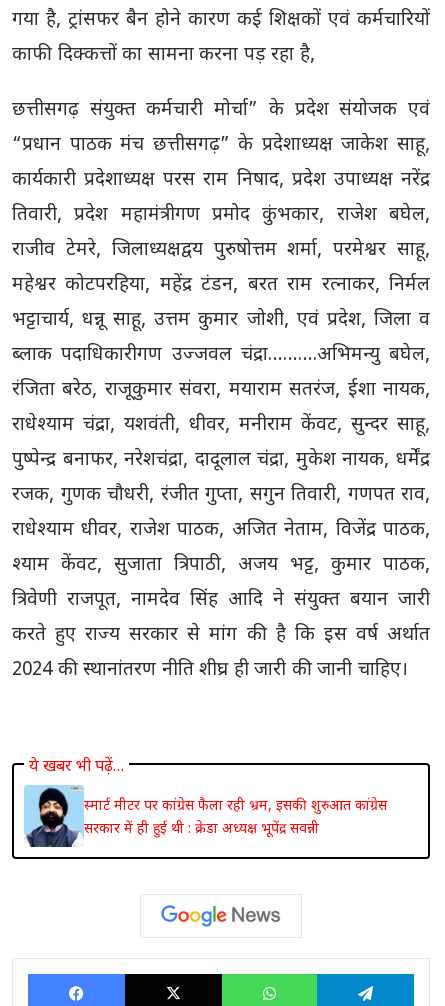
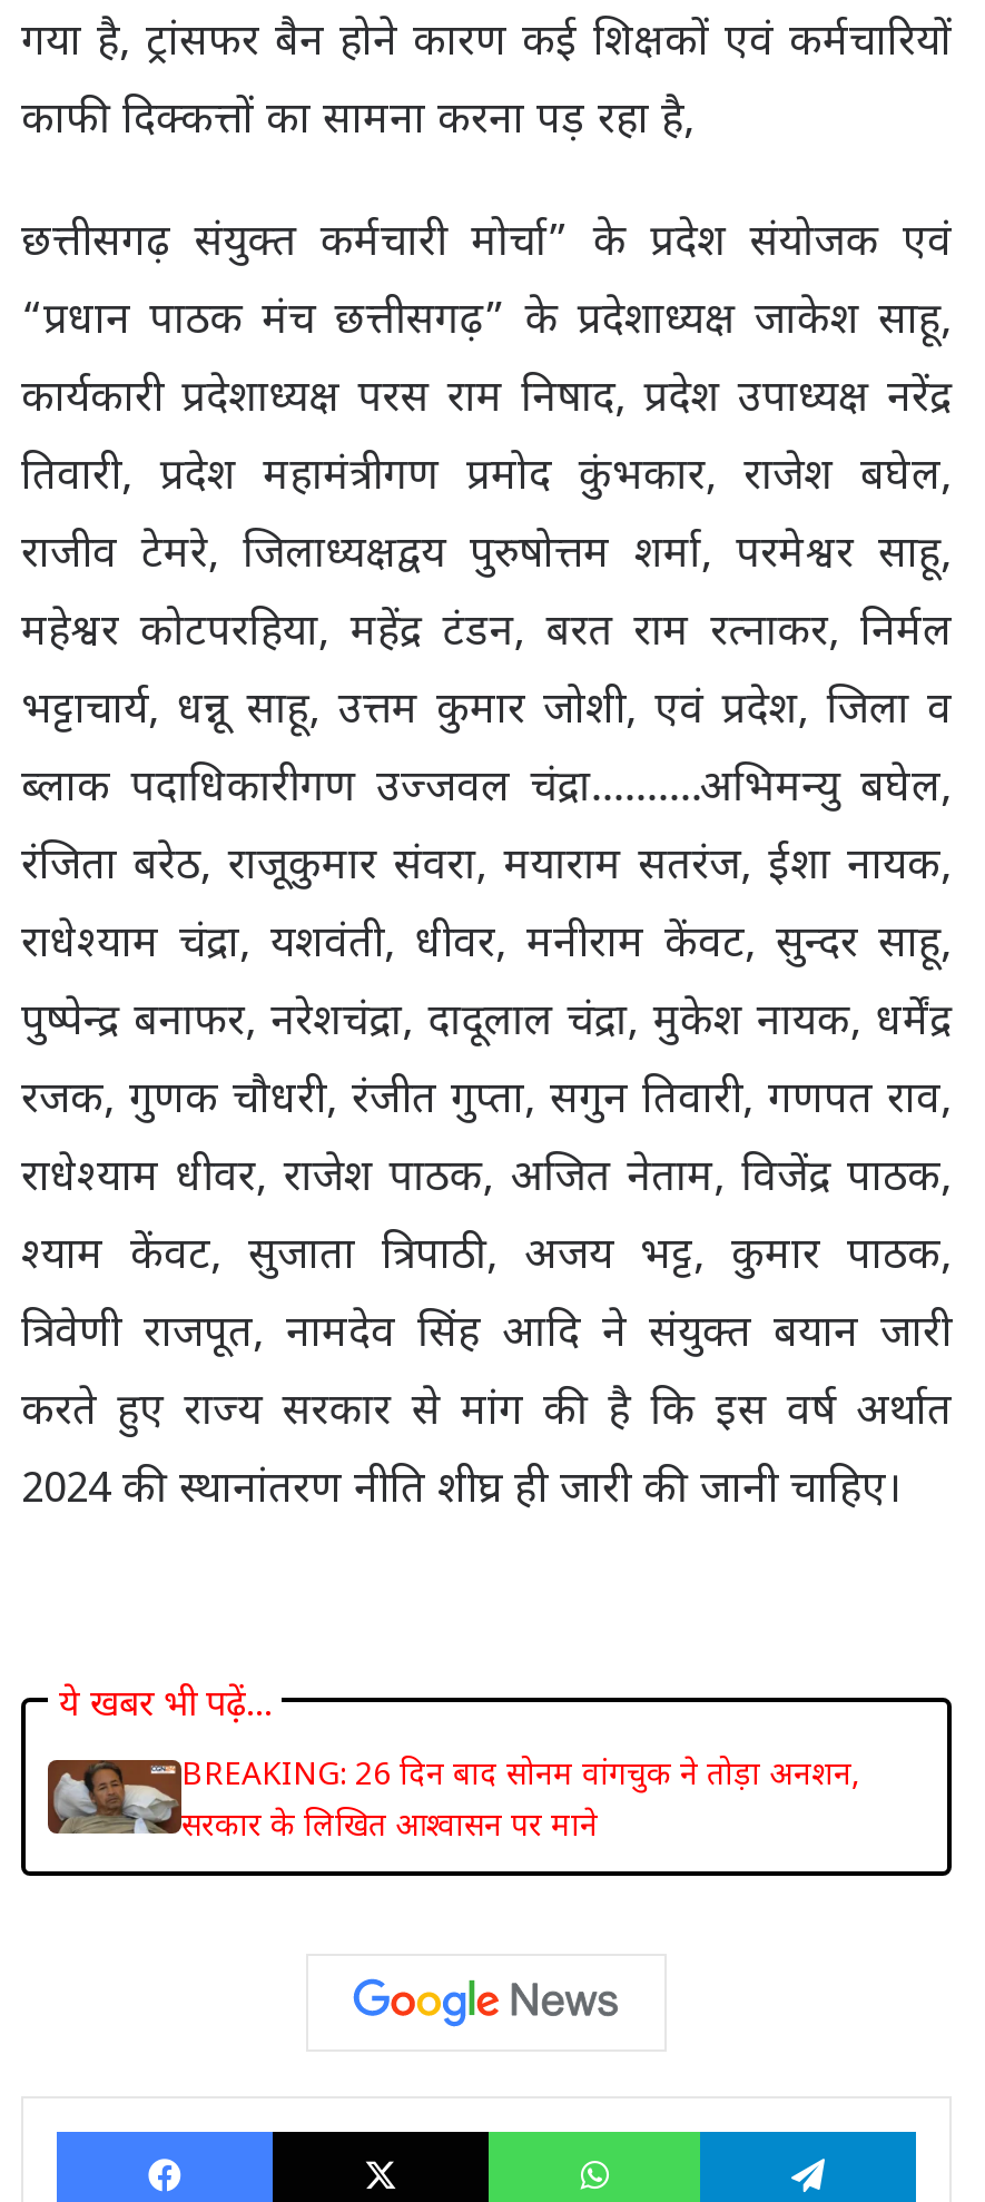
[24,785,387,848] [image] | स्मार्ट मीटर पर कांग्रेस फैला रही भ्रम, इसकी शुरुआत कांग्रेस | सरकार में ही हुई थी : क्रेडा अध्यक्ष भूपेंद्र सवन्नी -> [46,1749,860,1849] [image] | BREAKING: 26 दिन बाद सोनम वांगचुक ने तोड़ा अनशन, | सरकार के लिखित आश्वासन पर माने

